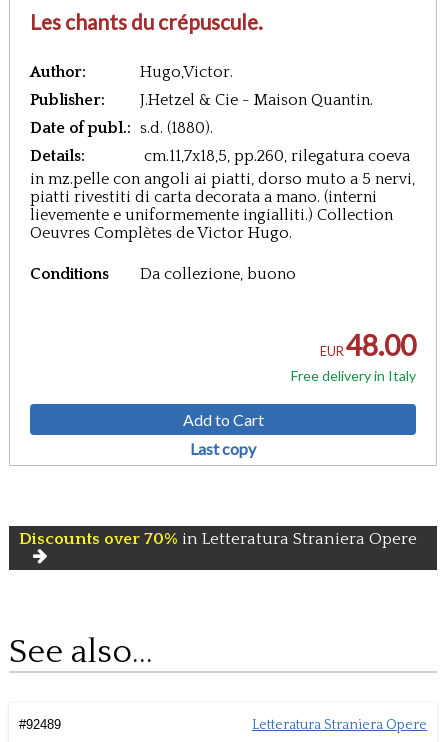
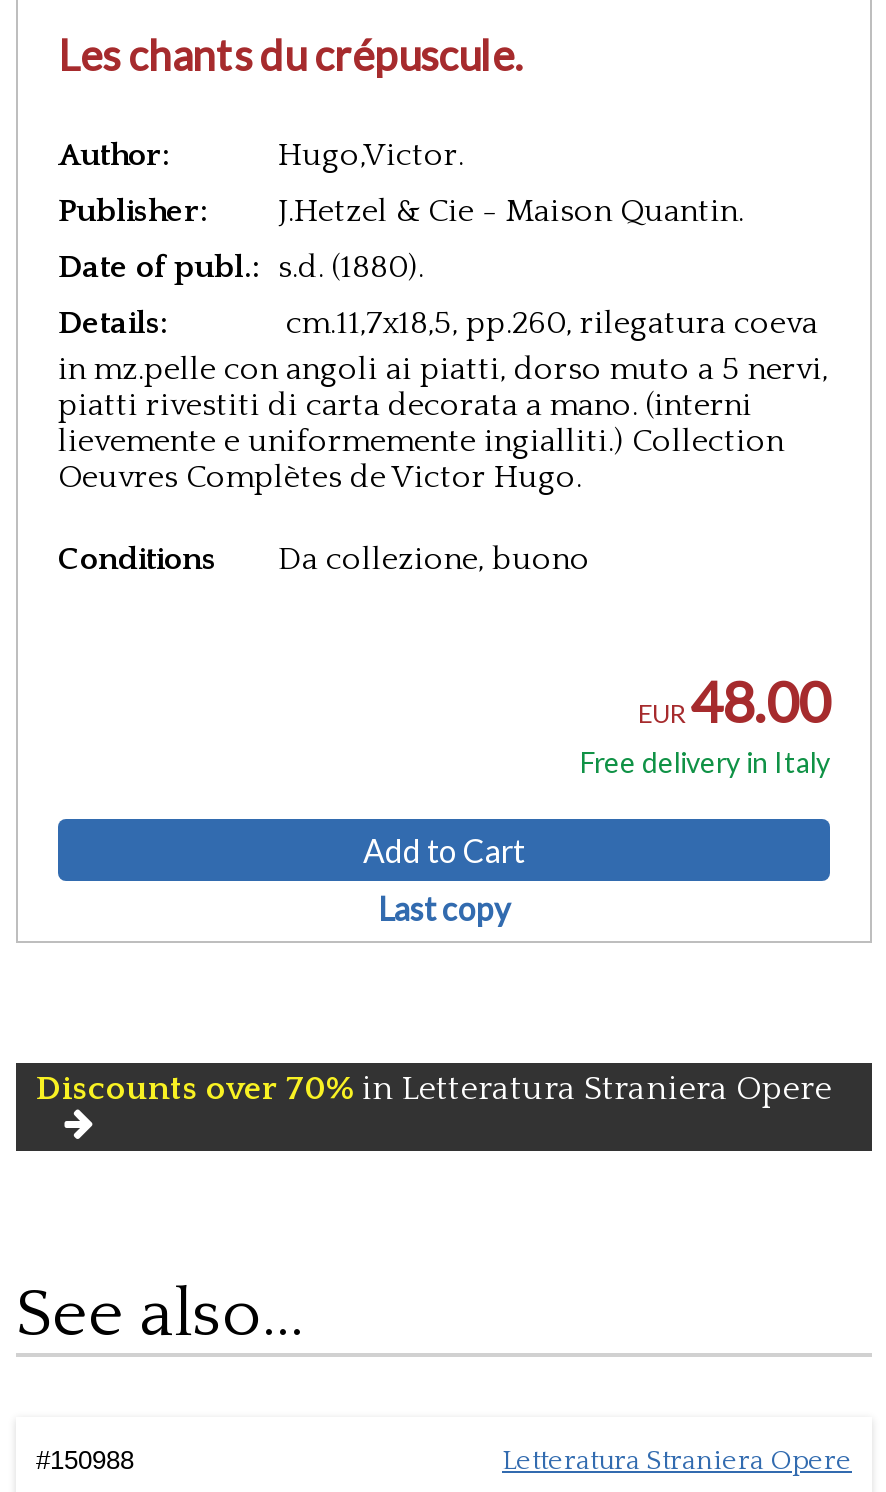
[19,717,61,732] #92489 -> [36,1444,134,1474] #150988

